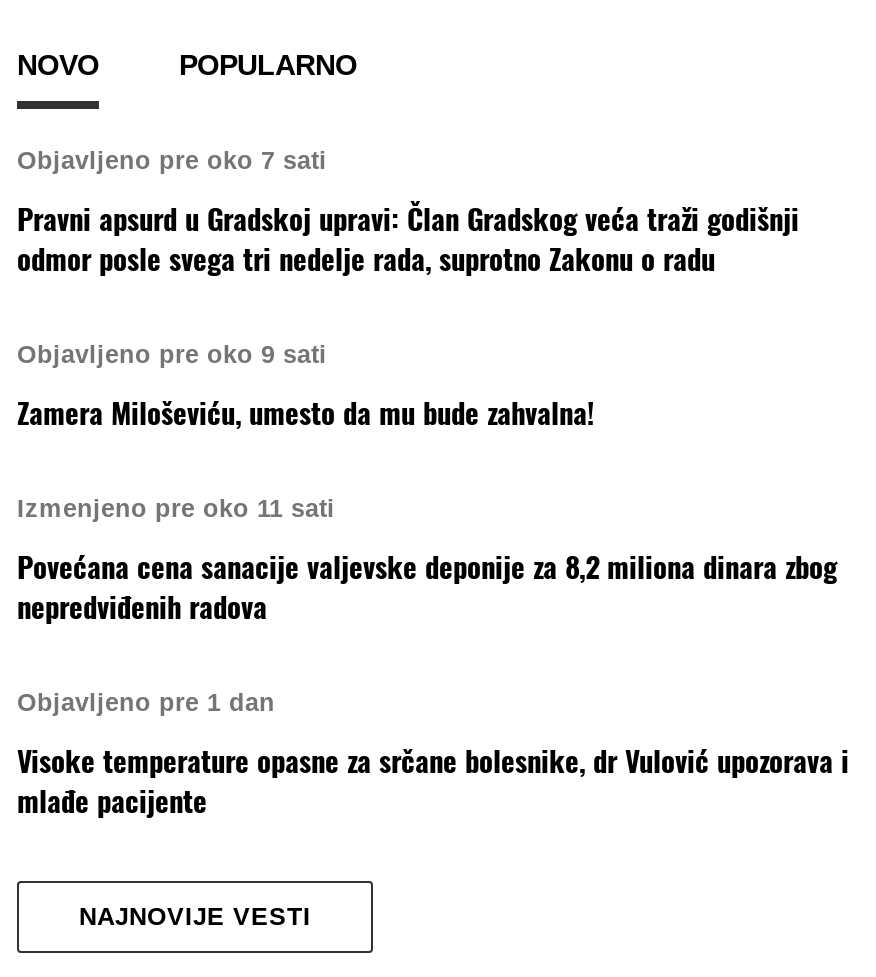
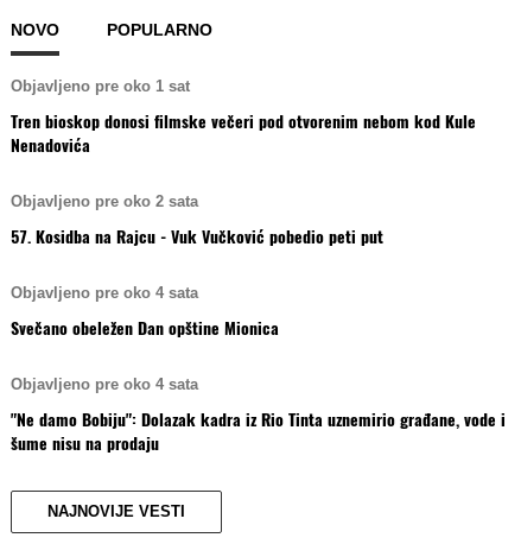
[17,146,327,174] Objavljeno pre oko 7 sati -> [11,78,190,95] Objavljeno pre oko 1 sat
[17,198,799,278] Pravni apsurd u Gradskoj upravi: Član Gradskog veća traži godišnji | odmor posle svega tri nedelje rada, suprotno Zakonu o radu -> [11,109,476,156] Tren bioskop donosi filmske večeri pod otvorenim nebom kod Kule | Nenadovića
[17,340,327,368] Objavljeno pre oko 9 sati -> [11,193,198,210] Objavljeno pre oko 2 sata
[17,392,595,432] Zamera Miloševiću, umesto da mu bude zahvalna! -> [11,224,383,248] 57. Kosidba na Rajcu - Vuk Vučković pobedio peti put
[17,494,335,522] Izmenjeno pre oko 11 sati -> [11,285,198,301] Objavljeno pre oko 4 sata
[17,546,837,626] Povećana cena sanacije valjevske deponije za 8,2 miliona dinara zbog | nepredviđenih radova -> [11,316,279,339] Svečano obeležen Dan opštine Mionica
[17,688,275,716] Objavljeno pre 1 dan -> [11,376,198,393] Objavljeno pre oko 4 sata
[17,740,849,820] Visoke temperature opasne za srčane bolesnike, dr Vulović upozorava i | mlađe pacijente -> [11,407,506,455] "Ne damo Bobiju": Dolazak kadra iz Rio Tinta uznemirio građane, vode i | šume nisu na prodaju

